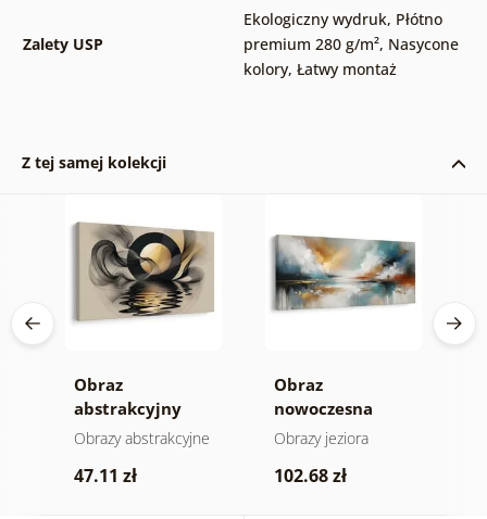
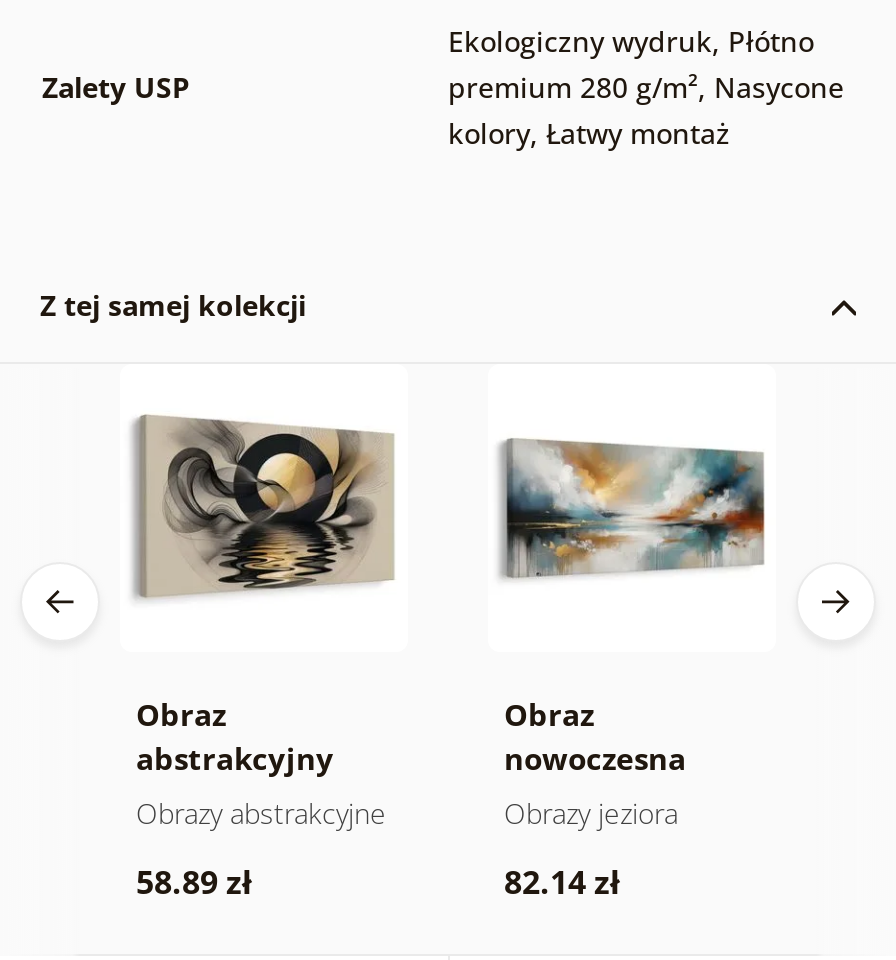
[74,464,137,488] 47.11 zł -> [136,859,252,903] 58.89 zł
[274,464,347,488] 102.68 zł -> [504,859,620,903] 82.14 zł

